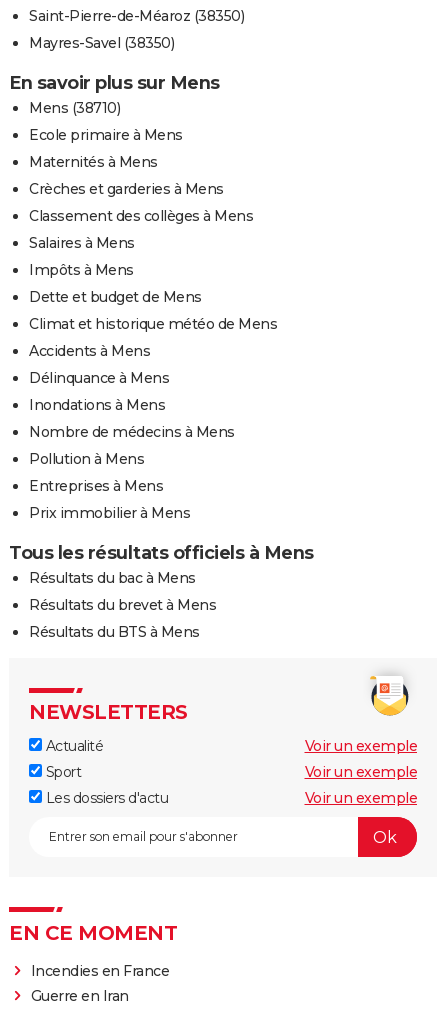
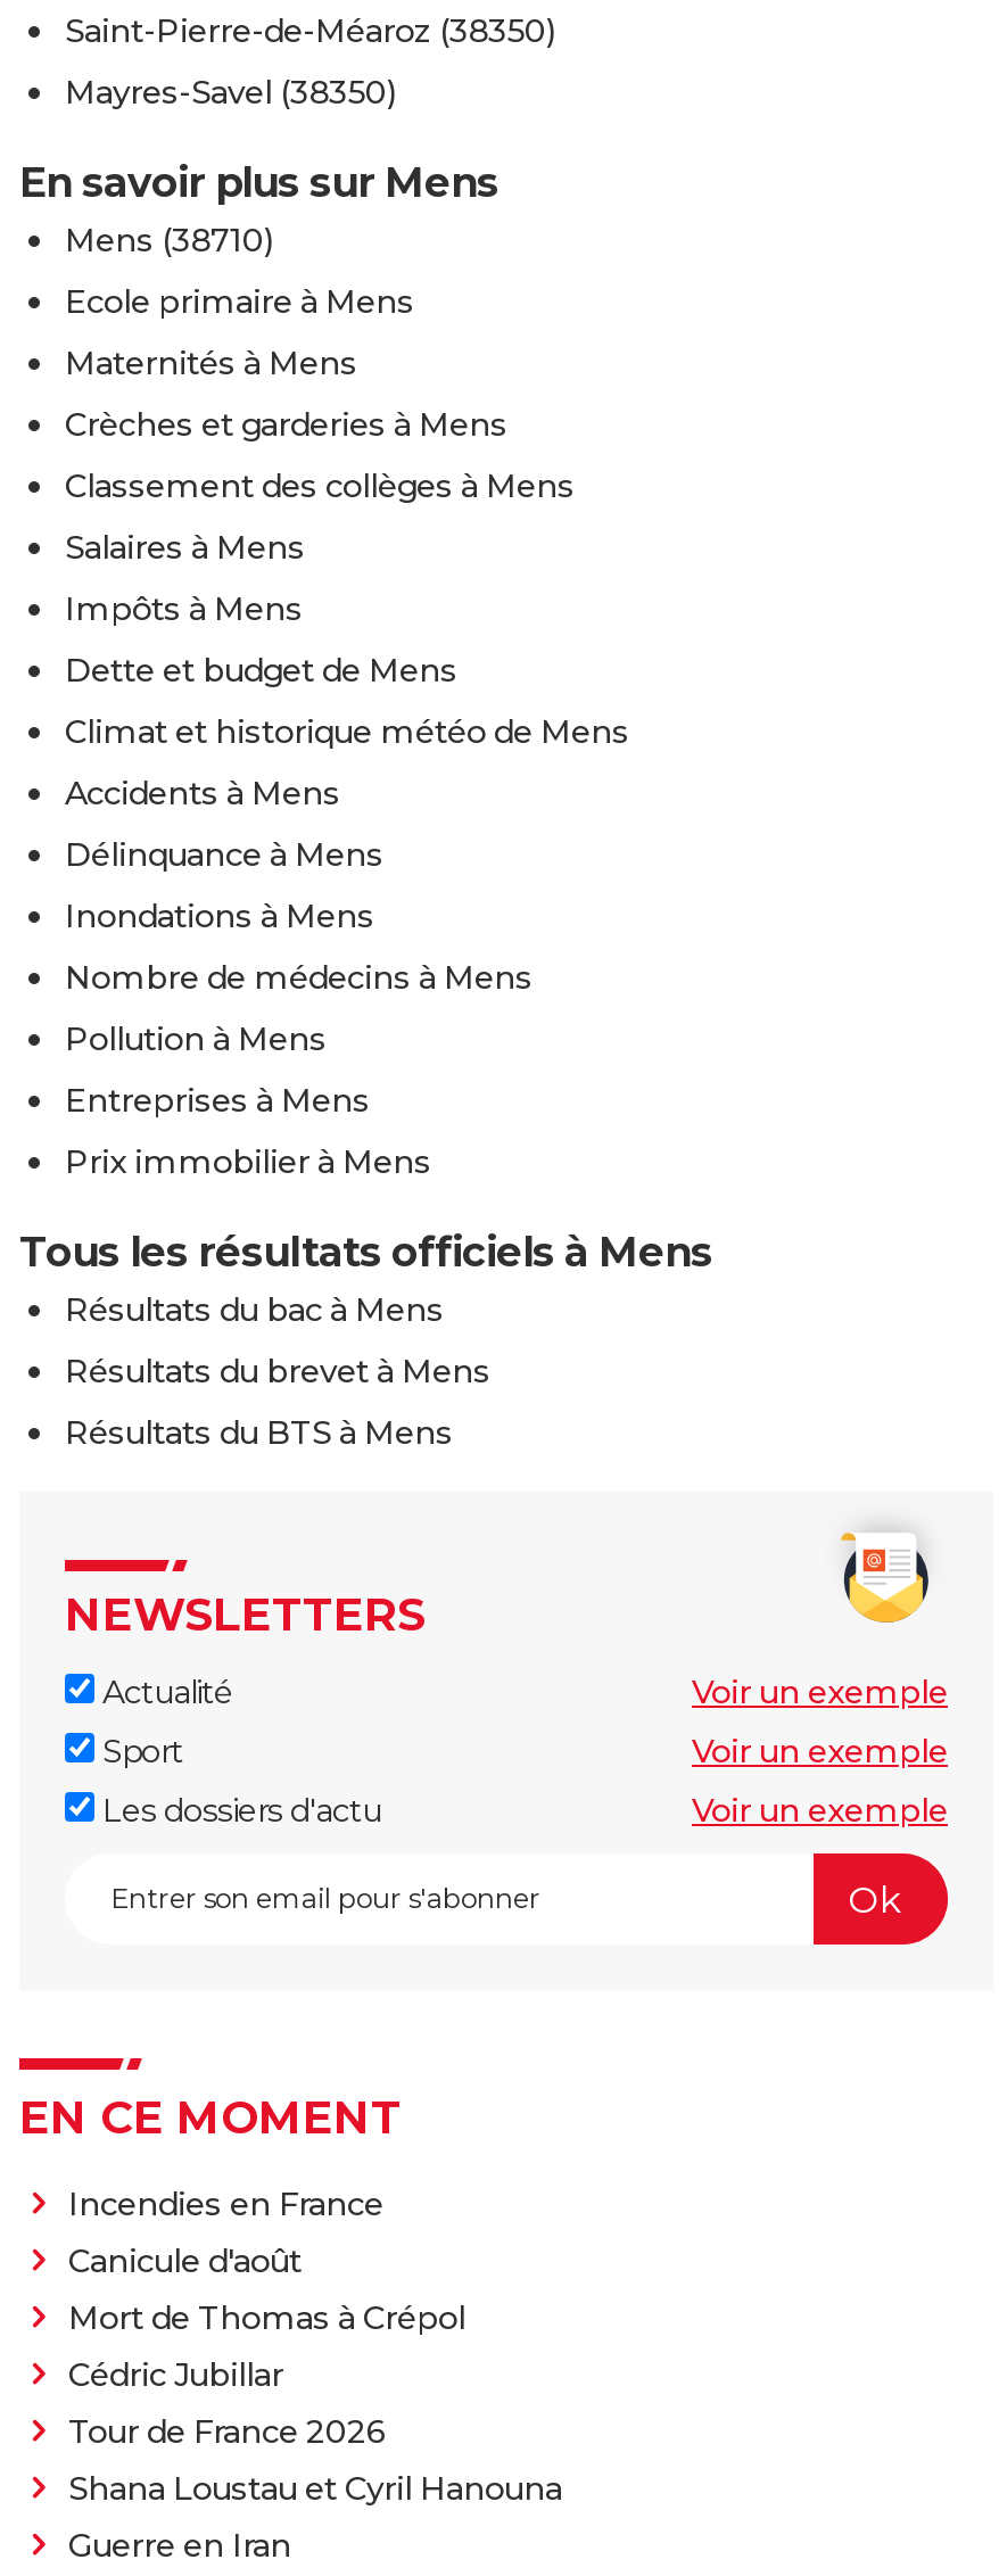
none -> [68,2241,562,2509] Canicule d'août | Mort de Thomas à Crépol | Cédric Jubillar | Tour de France 2026 | Shana Loustau et Cyril Hanouna

